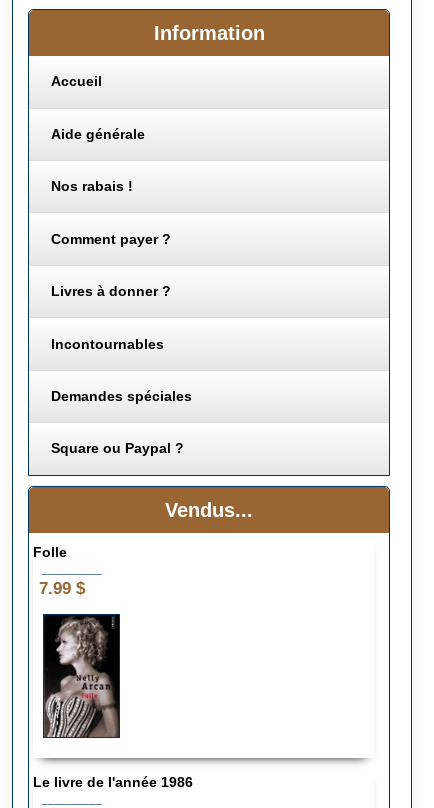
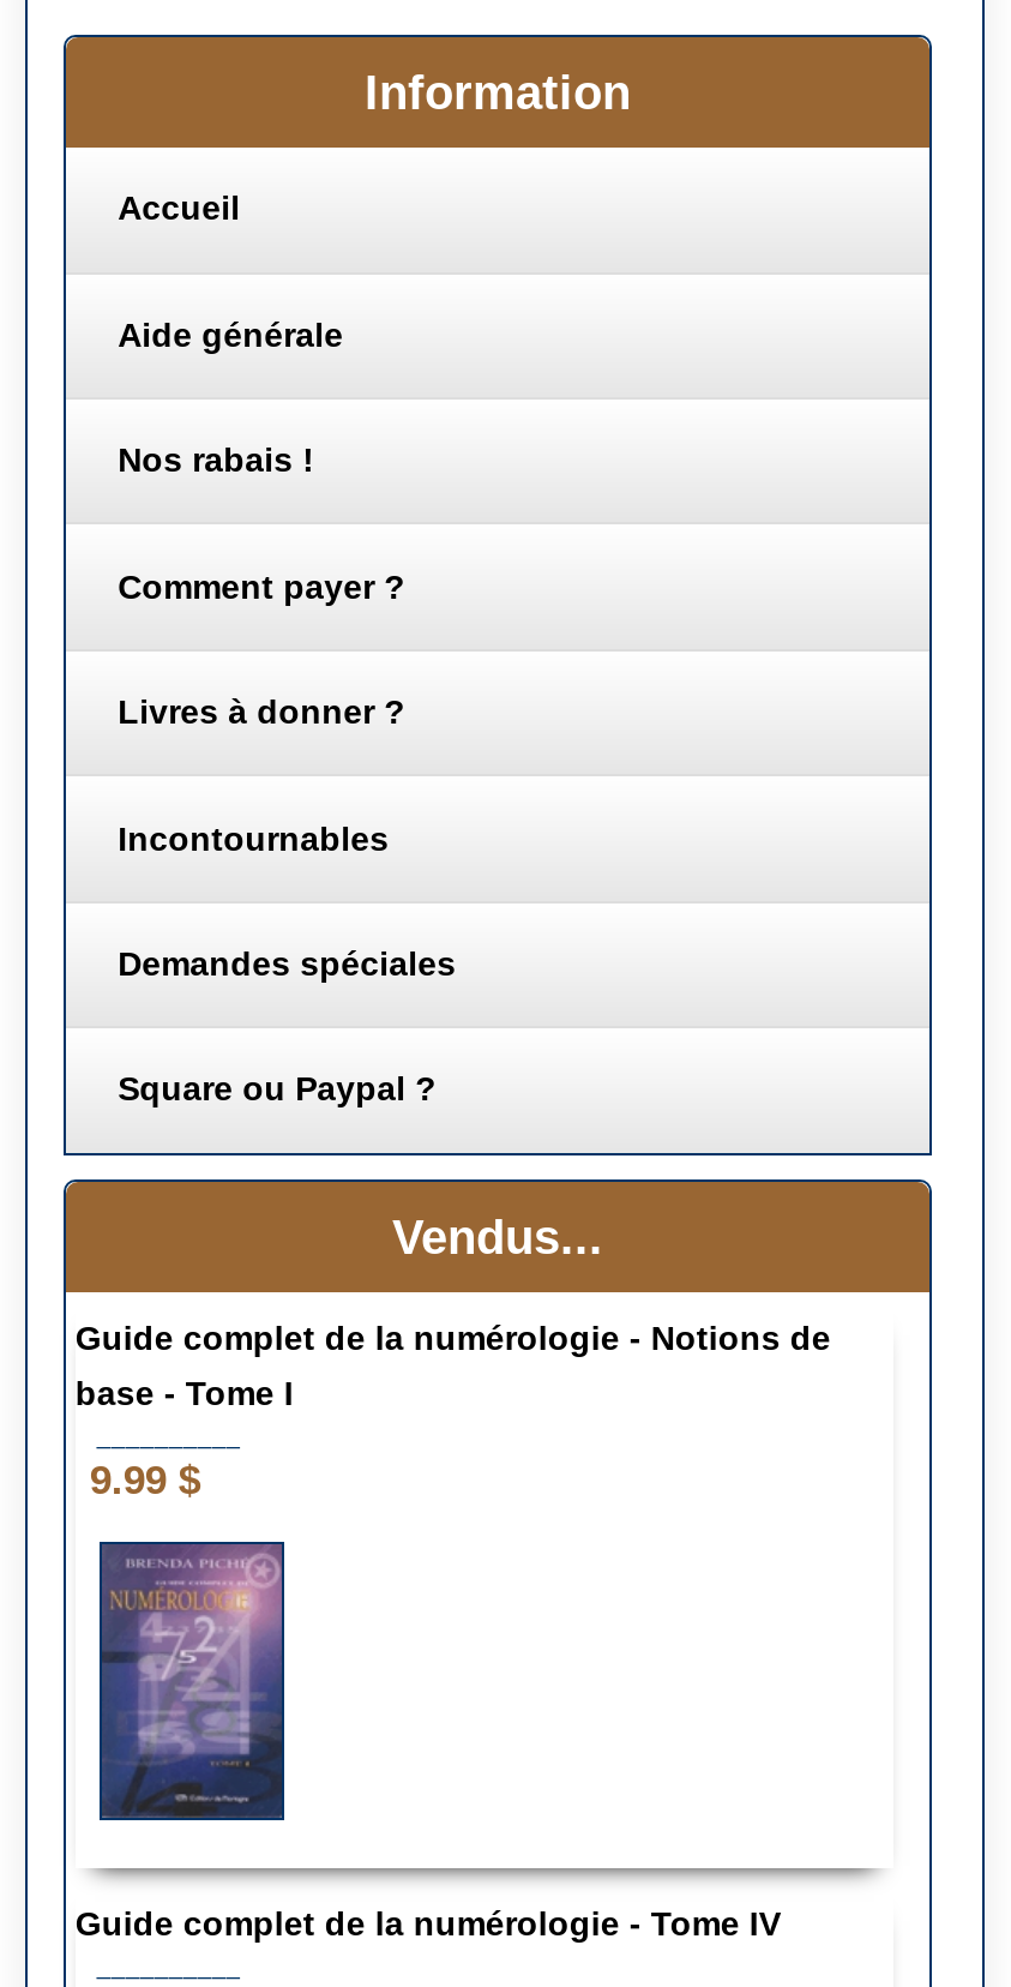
[33,544,67,560] Folle -> [75,1319,831,1413] Guide complet de la numérologie - Notions de | base - Tome I
[39,579,85,598] 7.99 $ -> [90,1458,200,1504] 9.99 $
[33,613,193,790] [image] | Le livre de l'année 1986 -> [75,1539,780,1943] [image] | Guide complet de la numérologie - Tome IV

